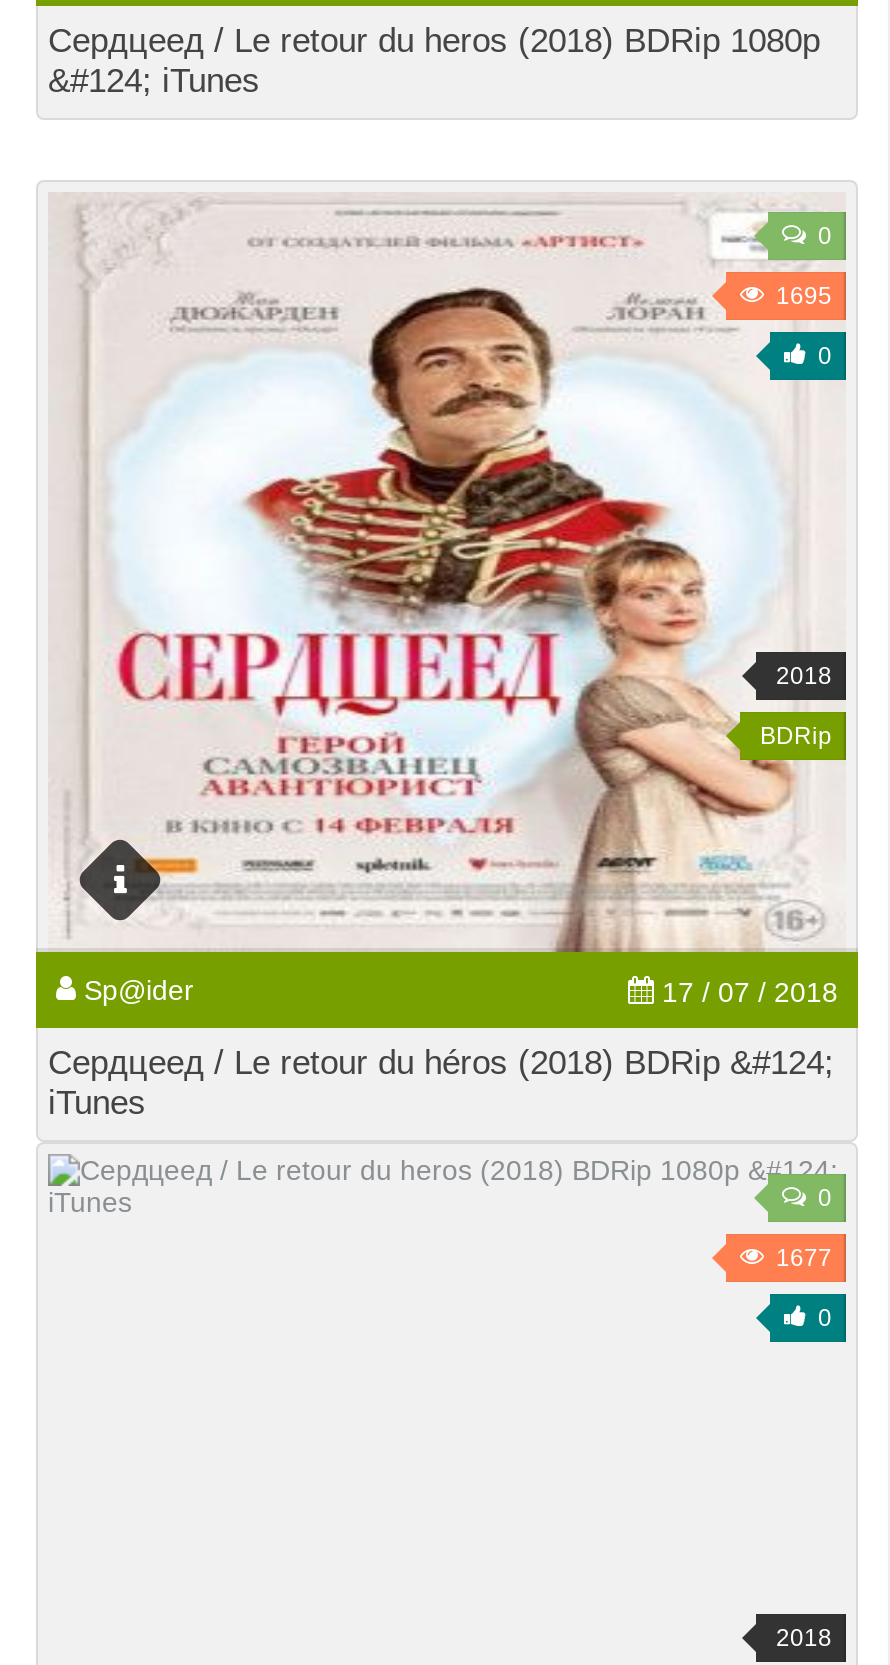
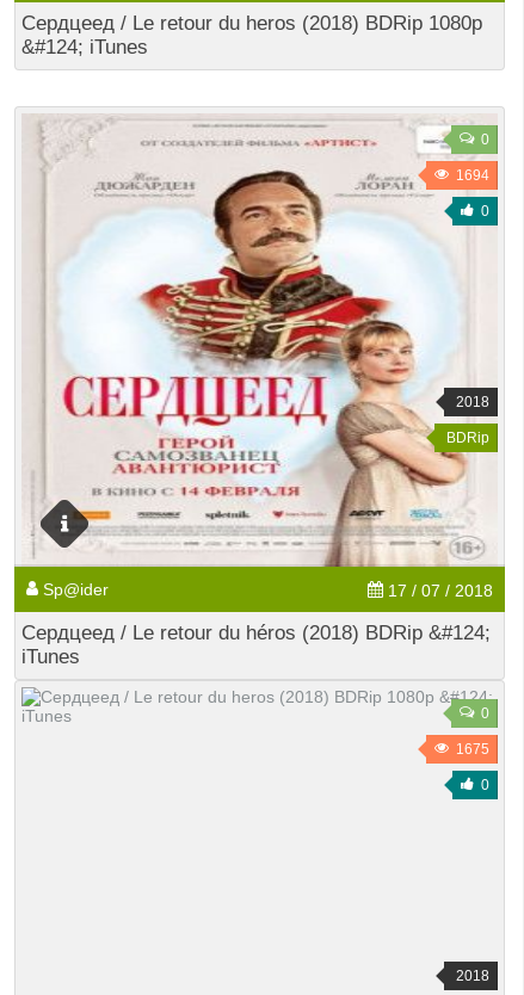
[770,282,832,310] 1695 -> [452,167,489,184] 1694
[770,1244,832,1272] 1677 -> [452,741,489,758] 1675

